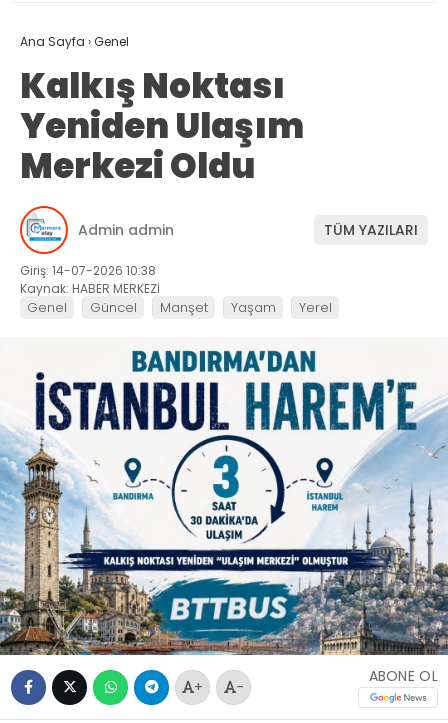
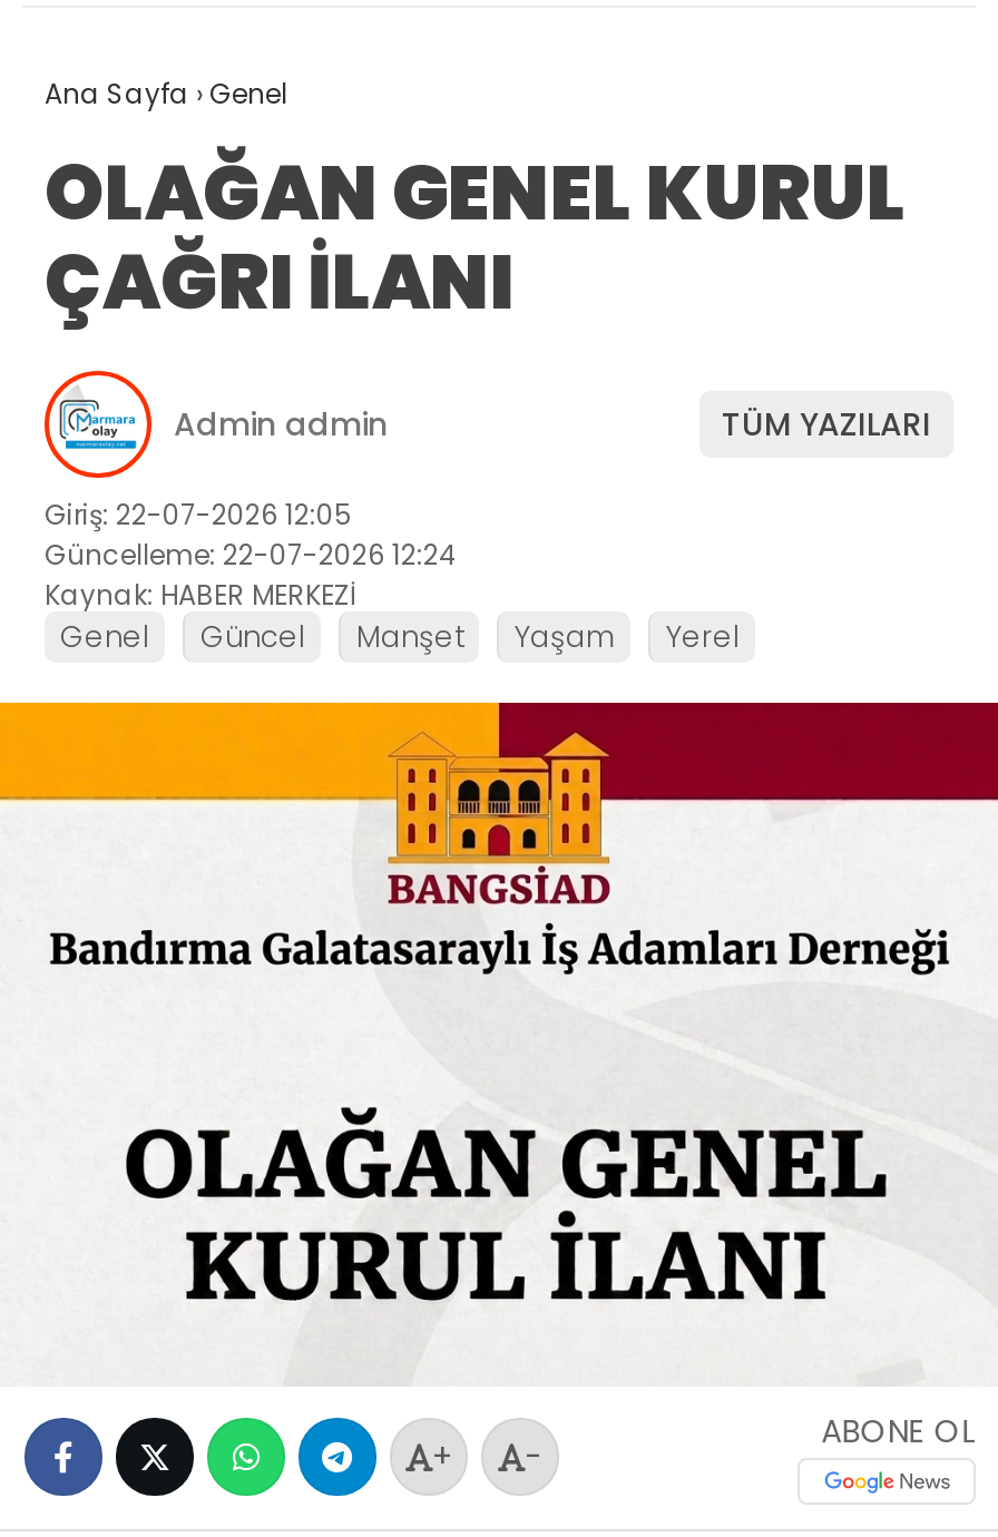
[20,62,304,190] Kalkış Noktası | Yeniden Ulaşım | Merkezi Oldu -> [45,139,907,335] OLAĞAN GENEL KURUL | ÇAĞRI İLANI
[20,262,156,279] Giriş: 14-07-2026 10:38 -> [45,495,457,573] Giriş: 22-07-2026 12:05 | Güncelleme: 22-07-2026 12:24
[3,348,445,656] [image] -> [7,699,991,1386] [image]

